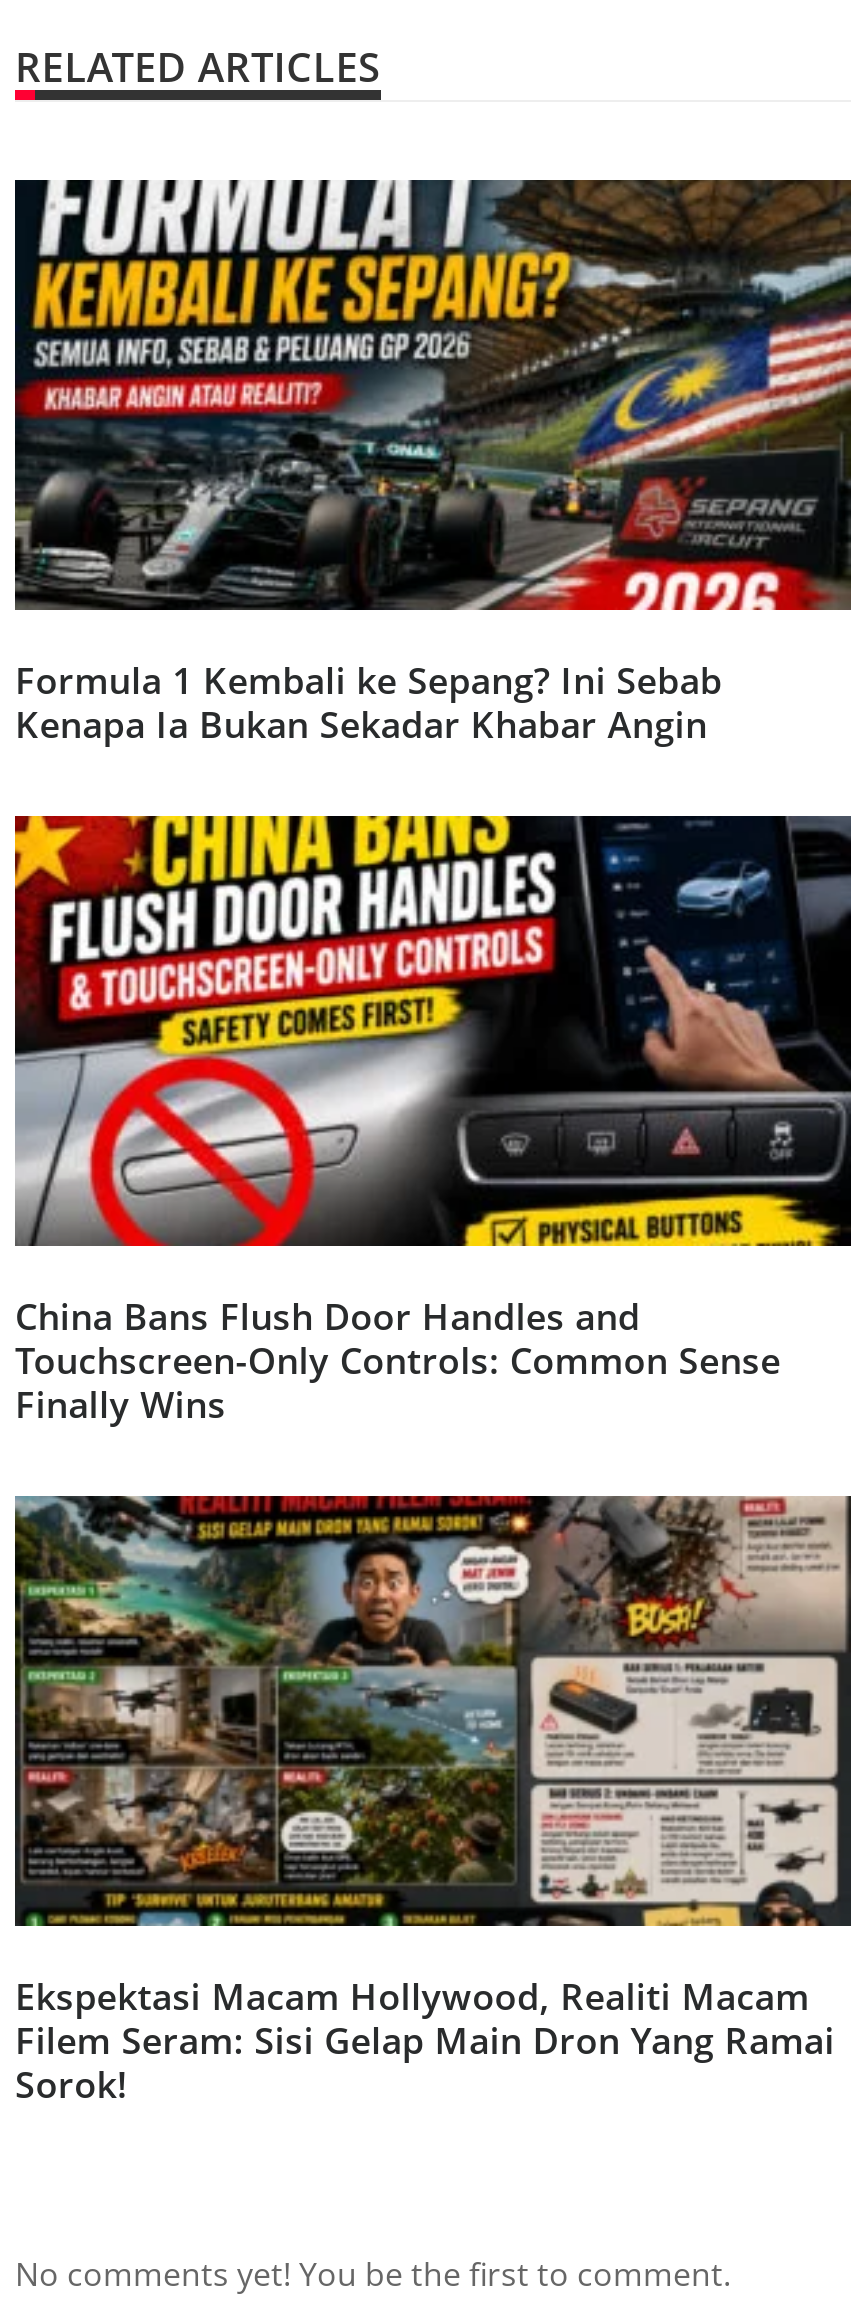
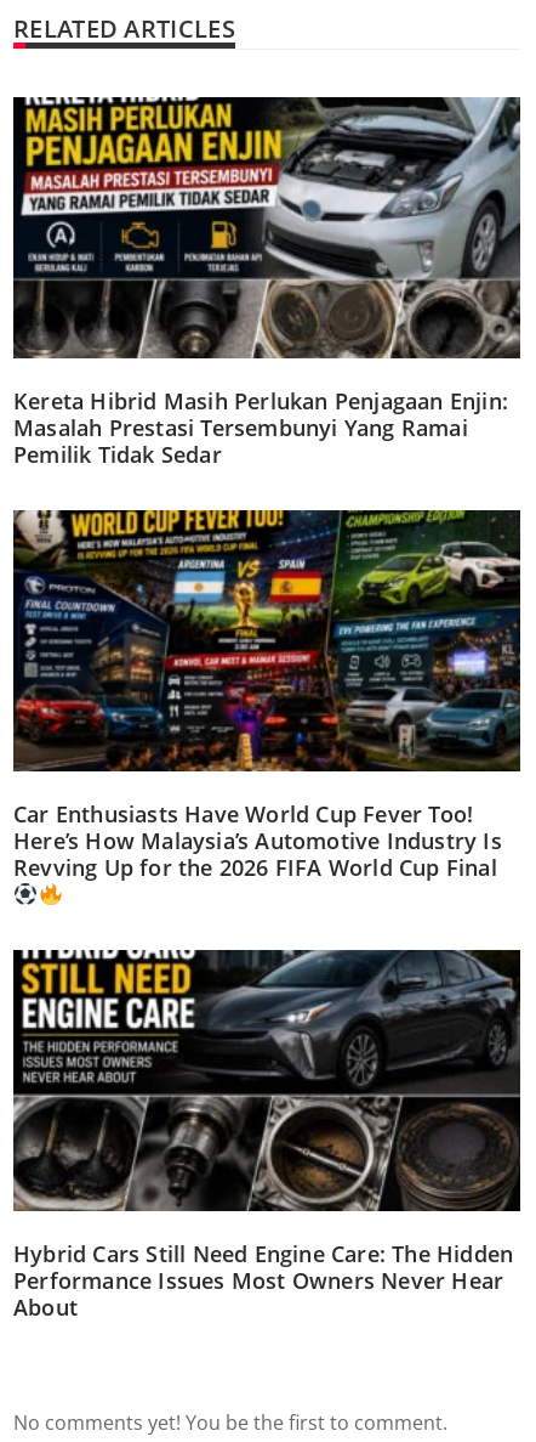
[15,177,851,553] [image] -> [16,96,520,360] [image]
[15,657,722,749] Formula 1 Kembali ke Sepang? Ini Sebab | Kenapa Ia Bukan Sekadar Khabar Angin -> [13,386,508,469] Kereta Hibrid Masih Perlukan Penjagaan Enjin: | Masalah Prestasi Tersembunyi Yang Ramai | Pemilik Tidak Sedar
[13,813,851,1429] [image] | China Bans Flush Door Handles and | Touchscreen-Only Controls: Common Sense | Finally Wins -> [12,509,521,882] [image] | Car Enthusiasts Have World Cup Fever Too! | Here’s How Malaysia’s Automotive Industry Is | Revving Up for the 2026 FIFA World Cup Final
[13,1493,851,2109] [image] | Ekspektasi Macam Hollywood, Realiti Macam | Filem Seram: Sisi Gelap Main Dron Yang Ramai | Sorok! -> [13,949,520,1322] [image] | Hybrid Cars Still Need Engine Care: The Hidden | Performance Issues Most Owners Never Hear | About

